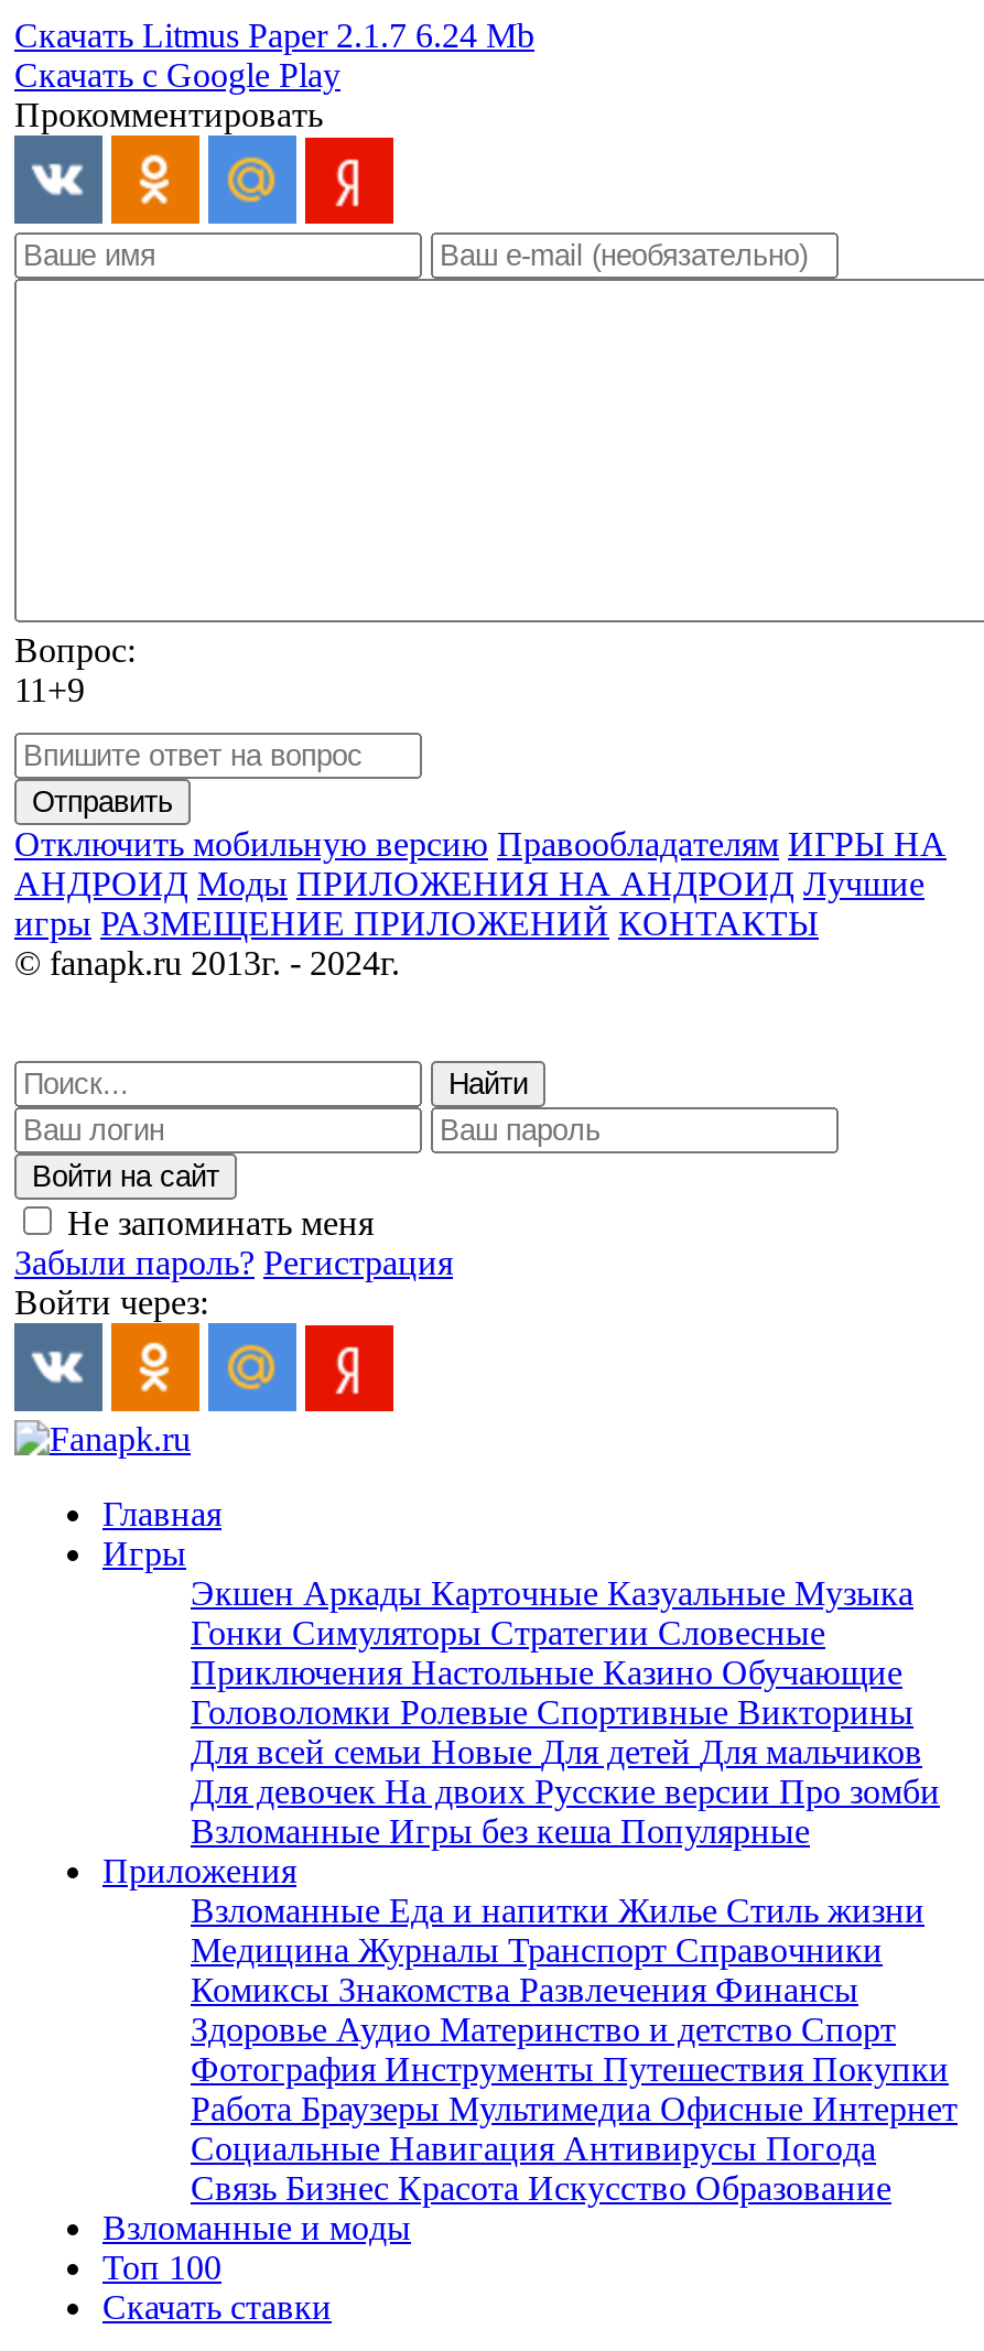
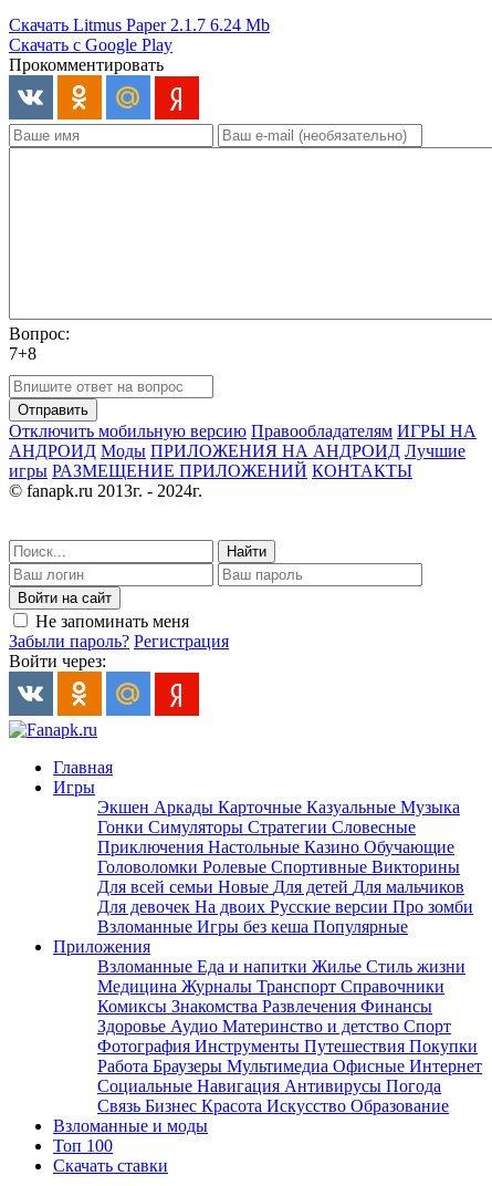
[14,671,85,709] 11+9 -> [9,344,36,363] 7+8

